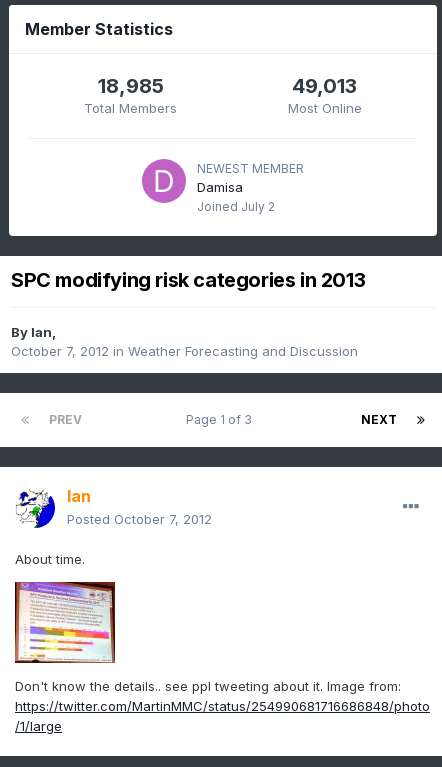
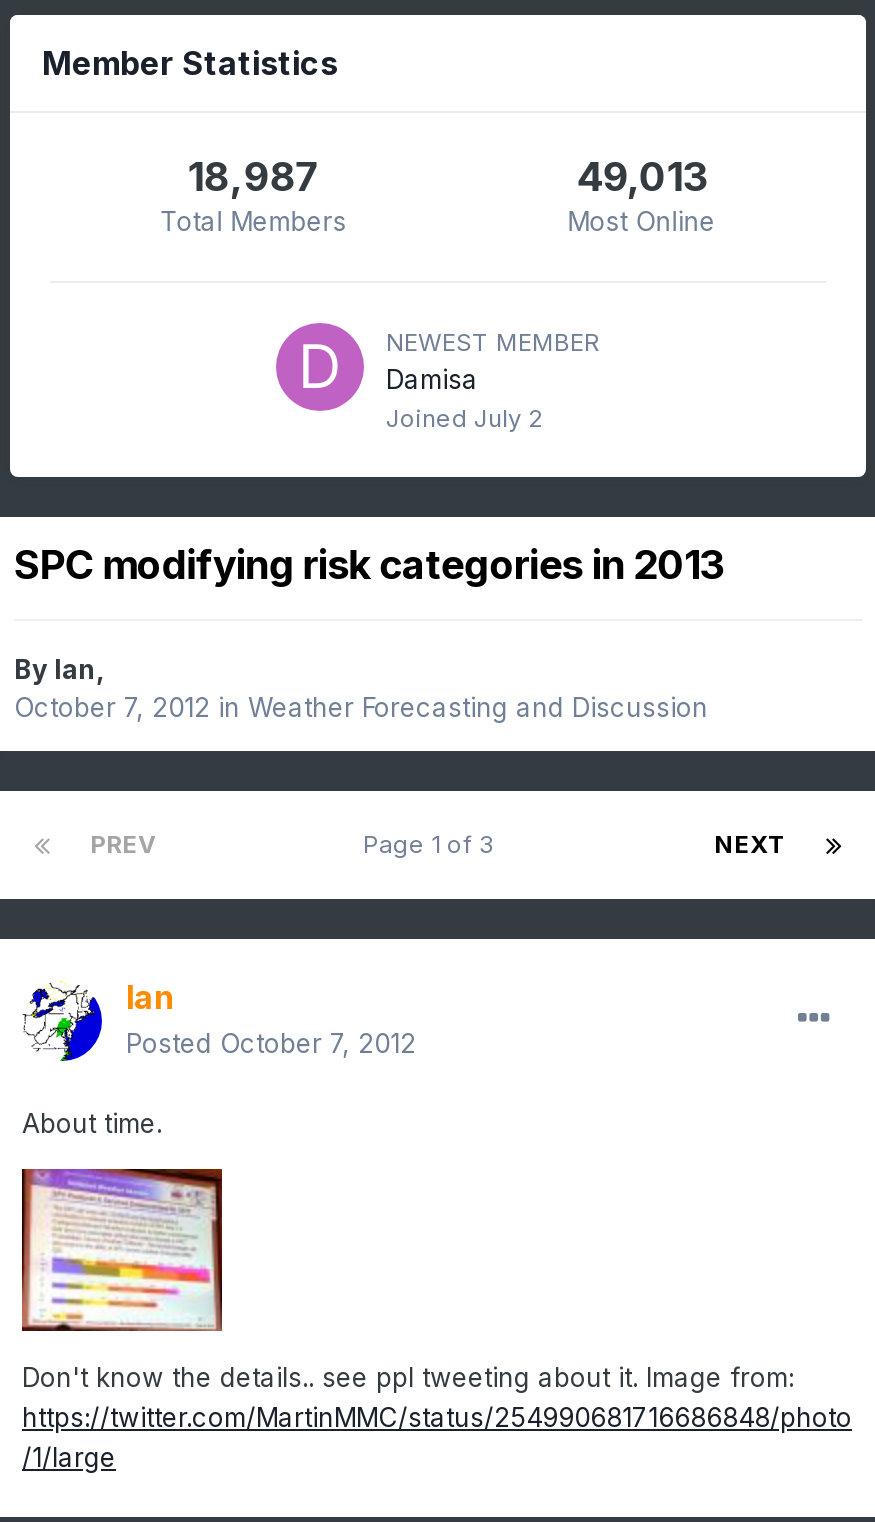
[98,74,164,98] 18,985 -> [188,153,320,201] 18,987

